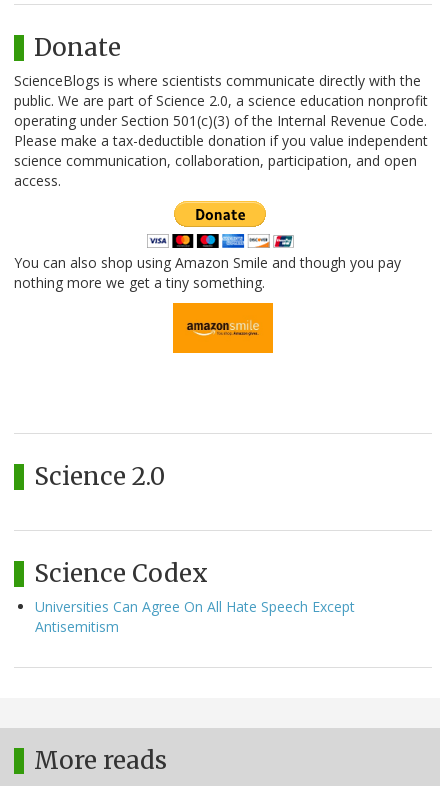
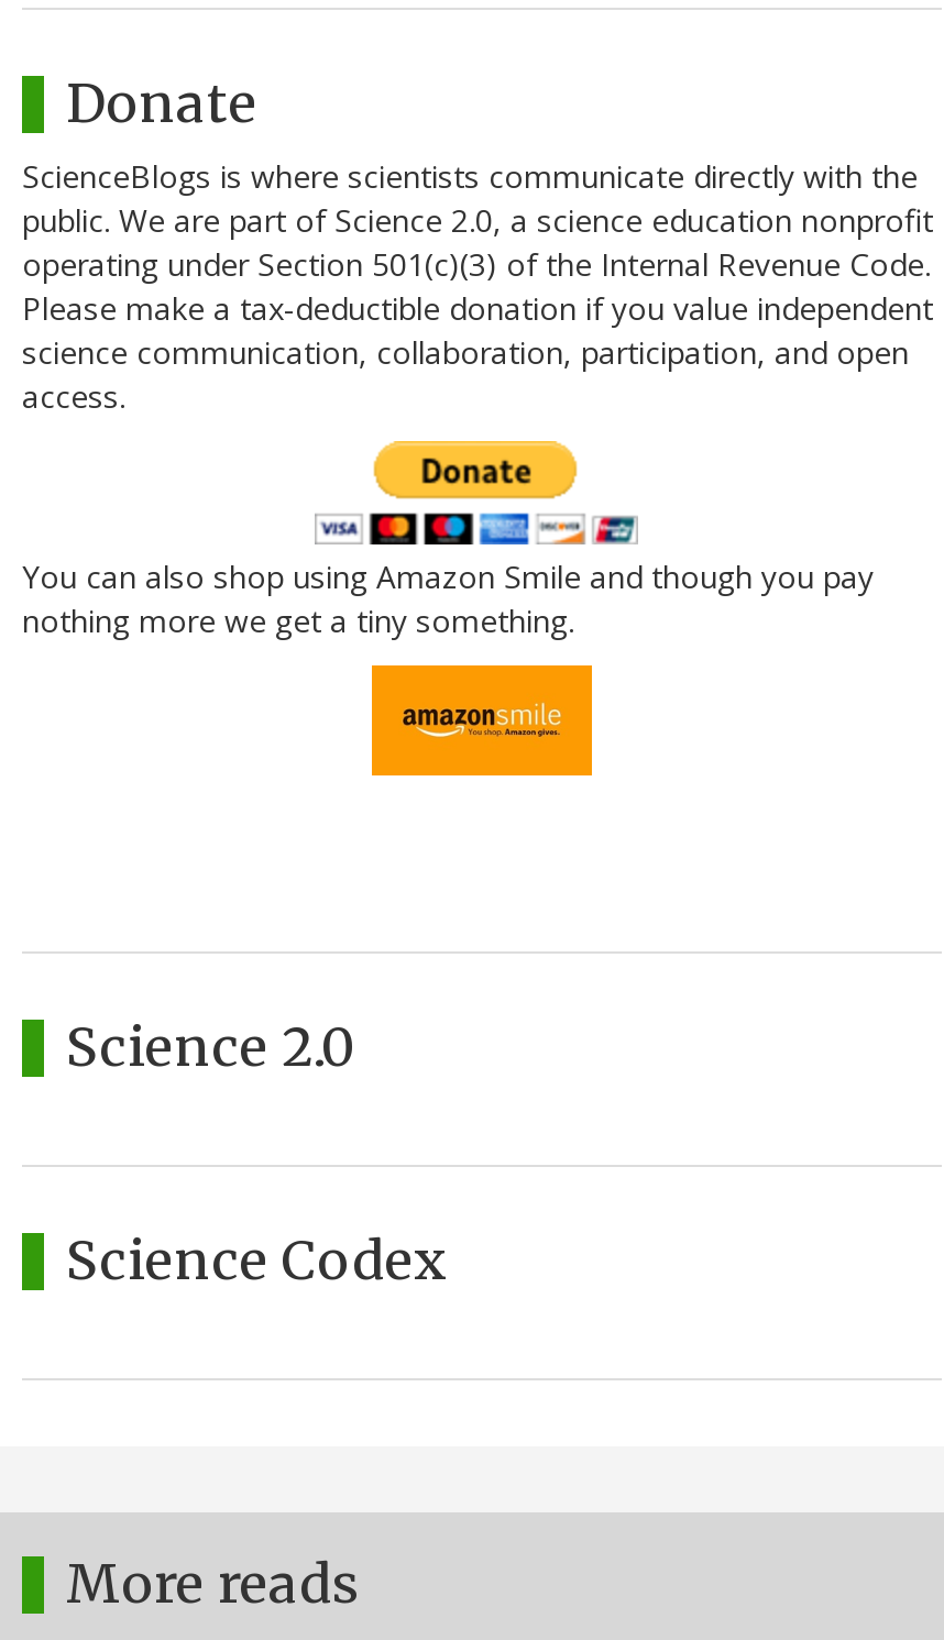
[35,597,355,636] Universities Can Agree On All Hate Speech Except | Antisemitism -> none

